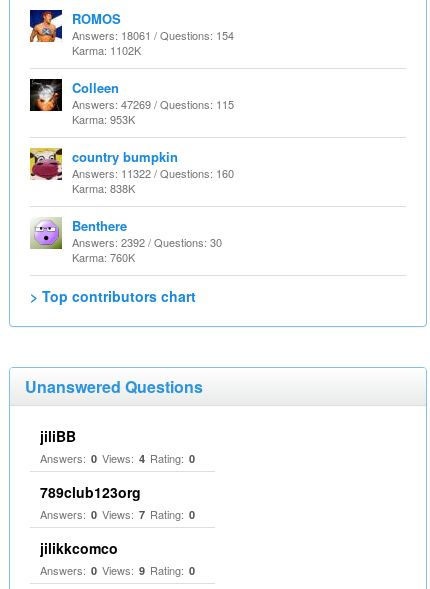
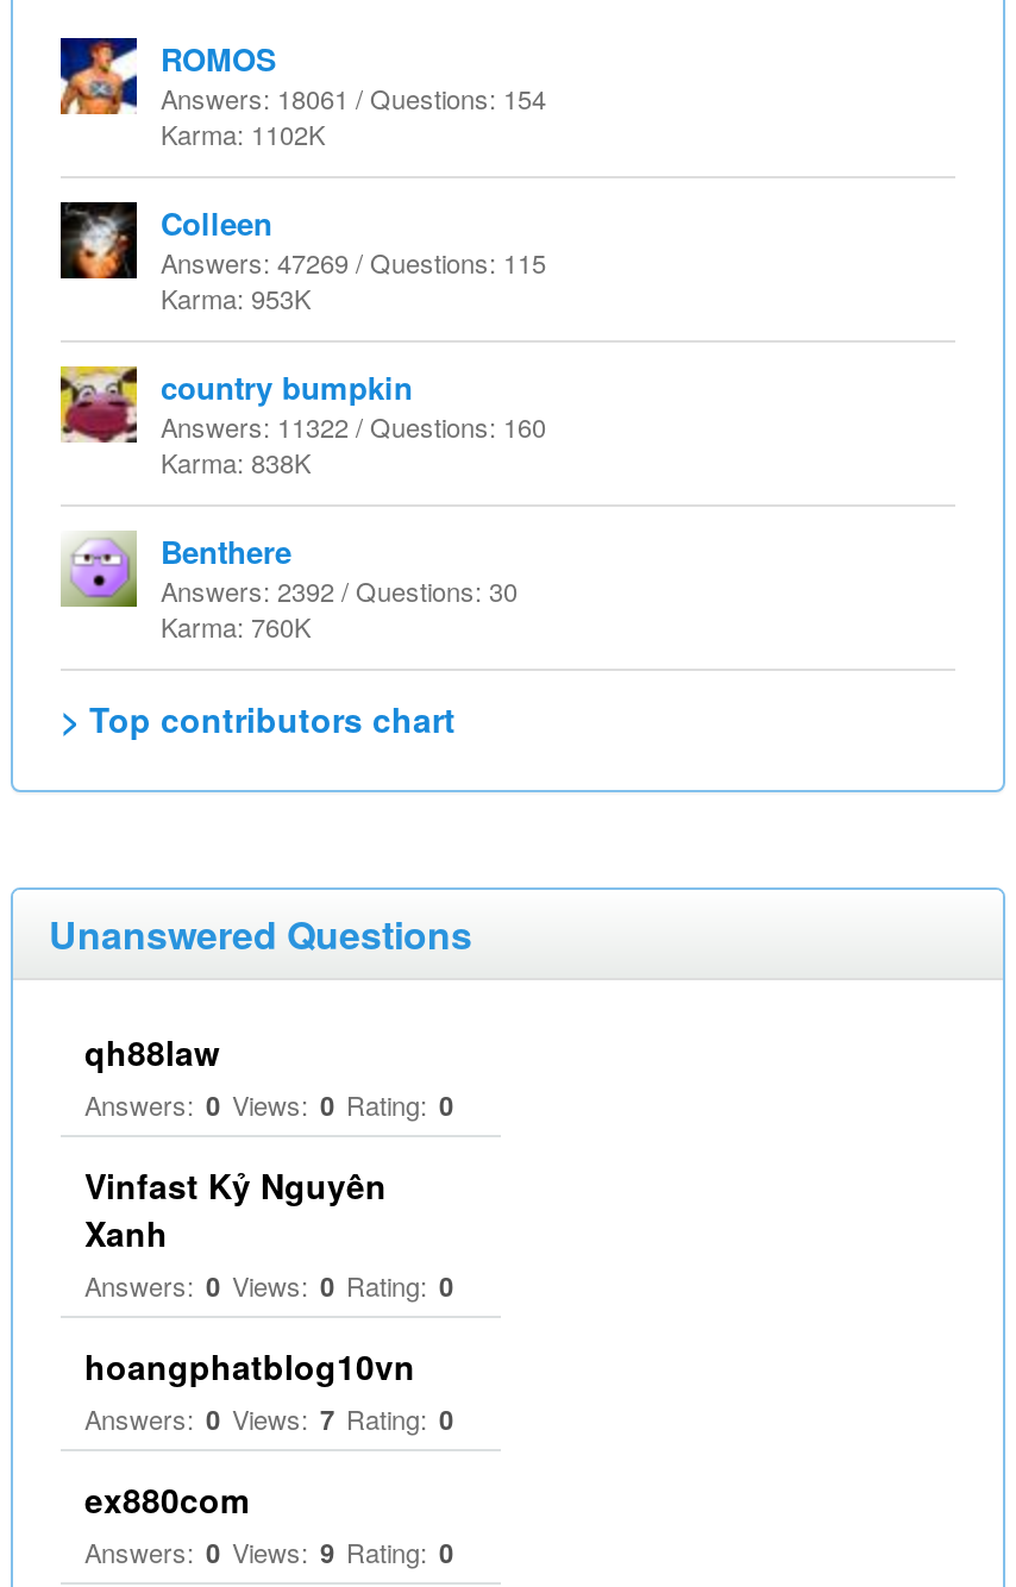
[40,426,195,502] jiliBB | Answers: 0 Views: 4 Rating: 0 | 789club123org -> [84,1028,453,1390] qh88law | Answers: 0 Views: 0 Rating: 0 | Vinfast Kỷ Nguyên | Xanh | Answers: 0 Views: 0 Rating: 0 | hoangphatblog10vn
[40,538,118,558] jilikkcomco -> [84,1475,249,1523] ex880com

